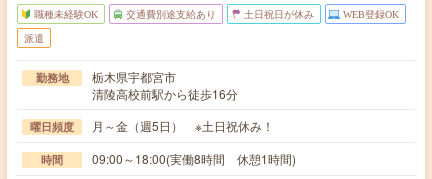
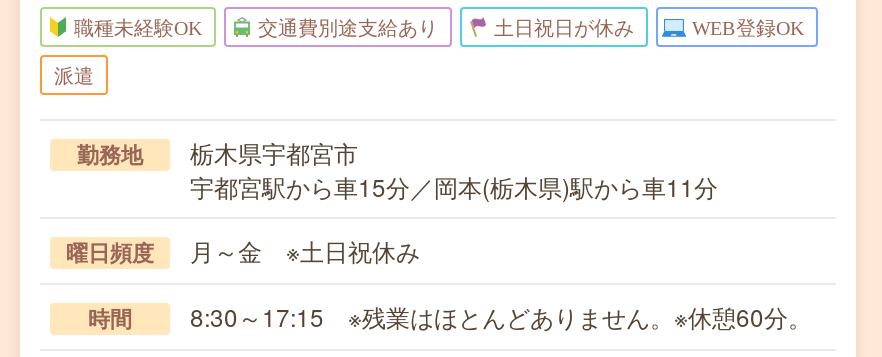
[92,85,238,102] 清陵高校前駅から徒歩16分 -> [190,169,718,203] 宇都宮駅から車15分／岡本(栃木県)駅から車11分
[92,117,274,134] 月～金（週5日） ※土日祝休み！ -> [190,233,420,267] 月～金 ※土日祝休み
[92,150,296,167] 09:00～18:00(実働8時間 休憩1時間) -> [190,299,812,333] 8:30～17:15 ※残業はほとんどありません。※休憩60分。

